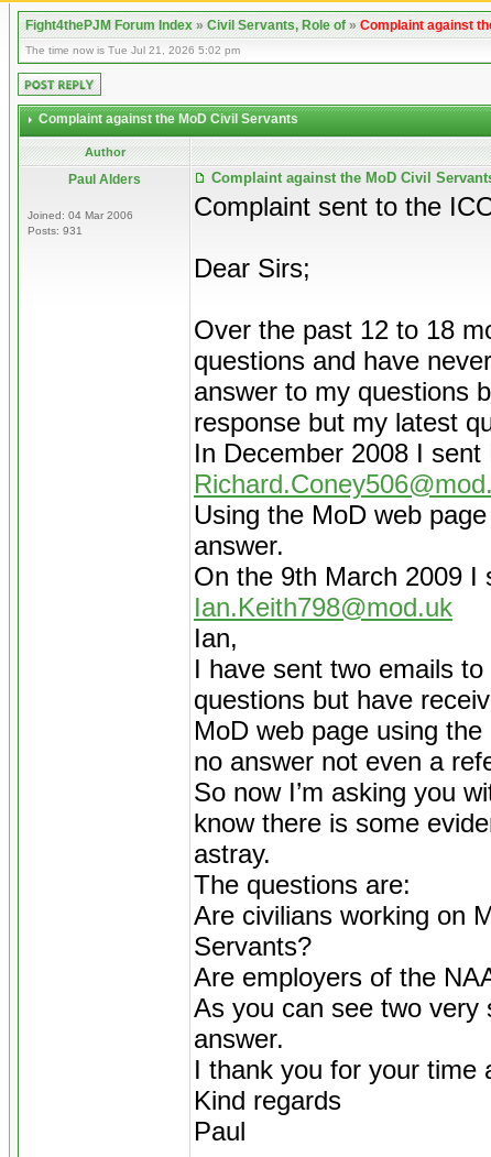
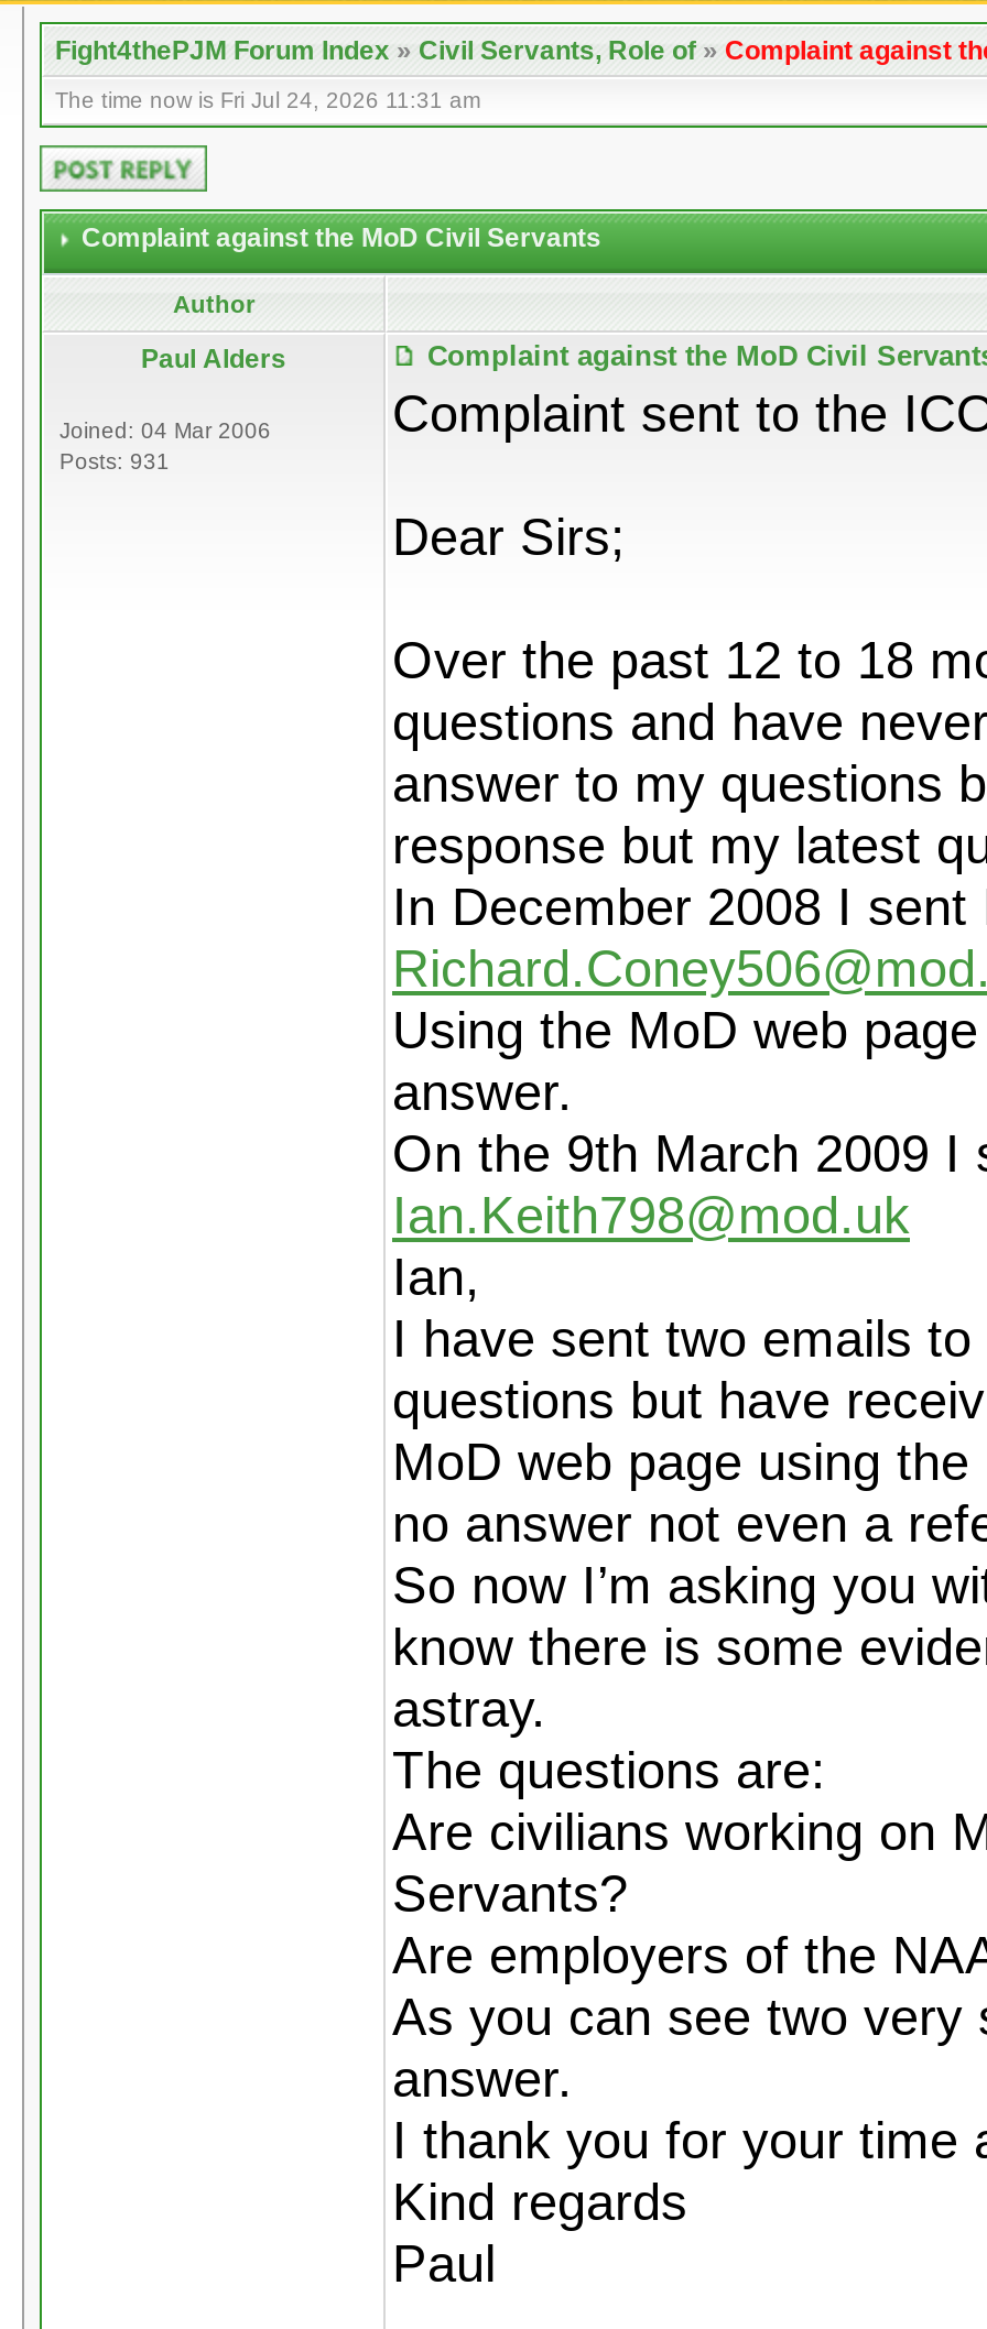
[25,44,240,56] The time now is Tue Jul 21, 2026 5:02 pm -> [55,88,480,112] The time now is Fri Jul 24, 2026 11:31 am

